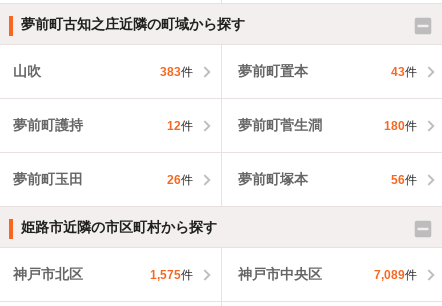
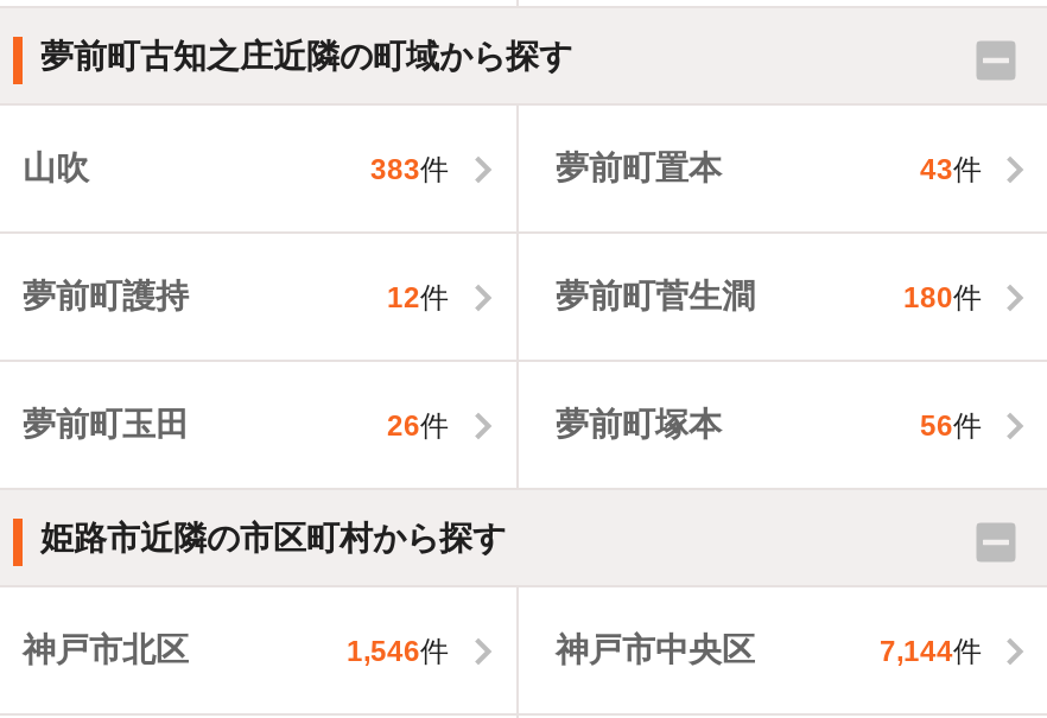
[149,268,192,282] 1,575件 -> [347,635,449,668] 1,546件
[374,268,417,282] 7,089件 -> [880,635,982,668] 7,144件

